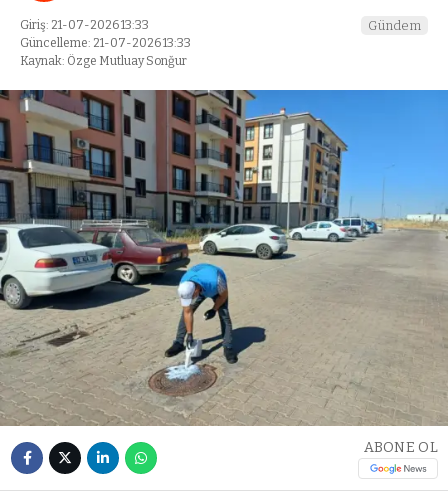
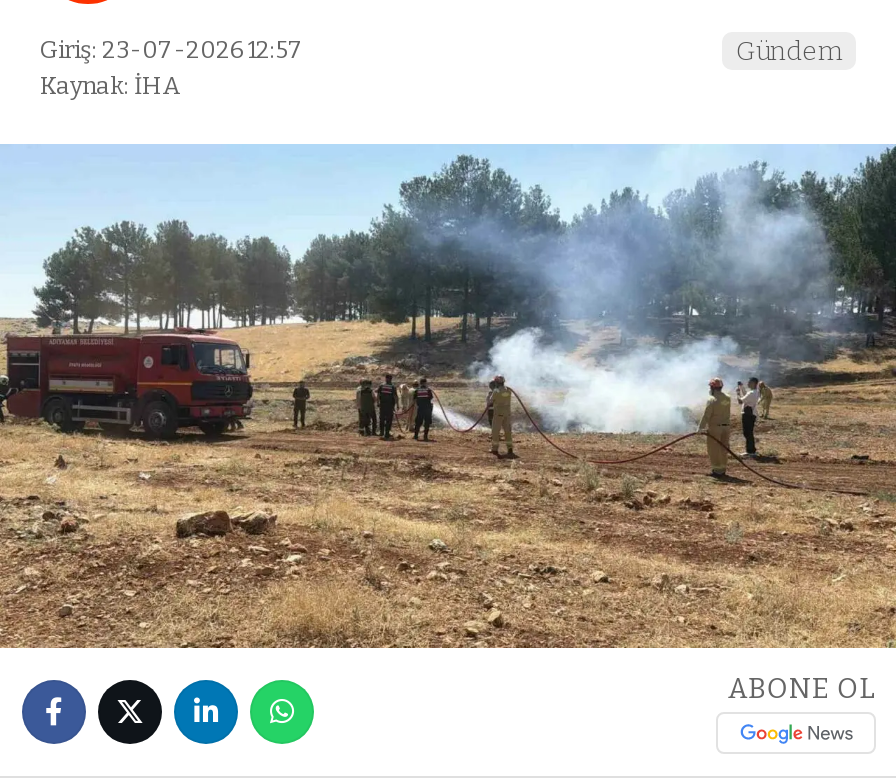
[20,18,191,68] Giriş: 21-07-2026 13:33 | Güncelleme: 21-07-2026 13:33 | Kaynak: Özge Mutluay Sonğur -> [40,36,304,100] Giriş: 23-07-2026 12:57 | Kaynak: İHA
[3,76,445,426] [image] -> [6,144,890,648] [image]

